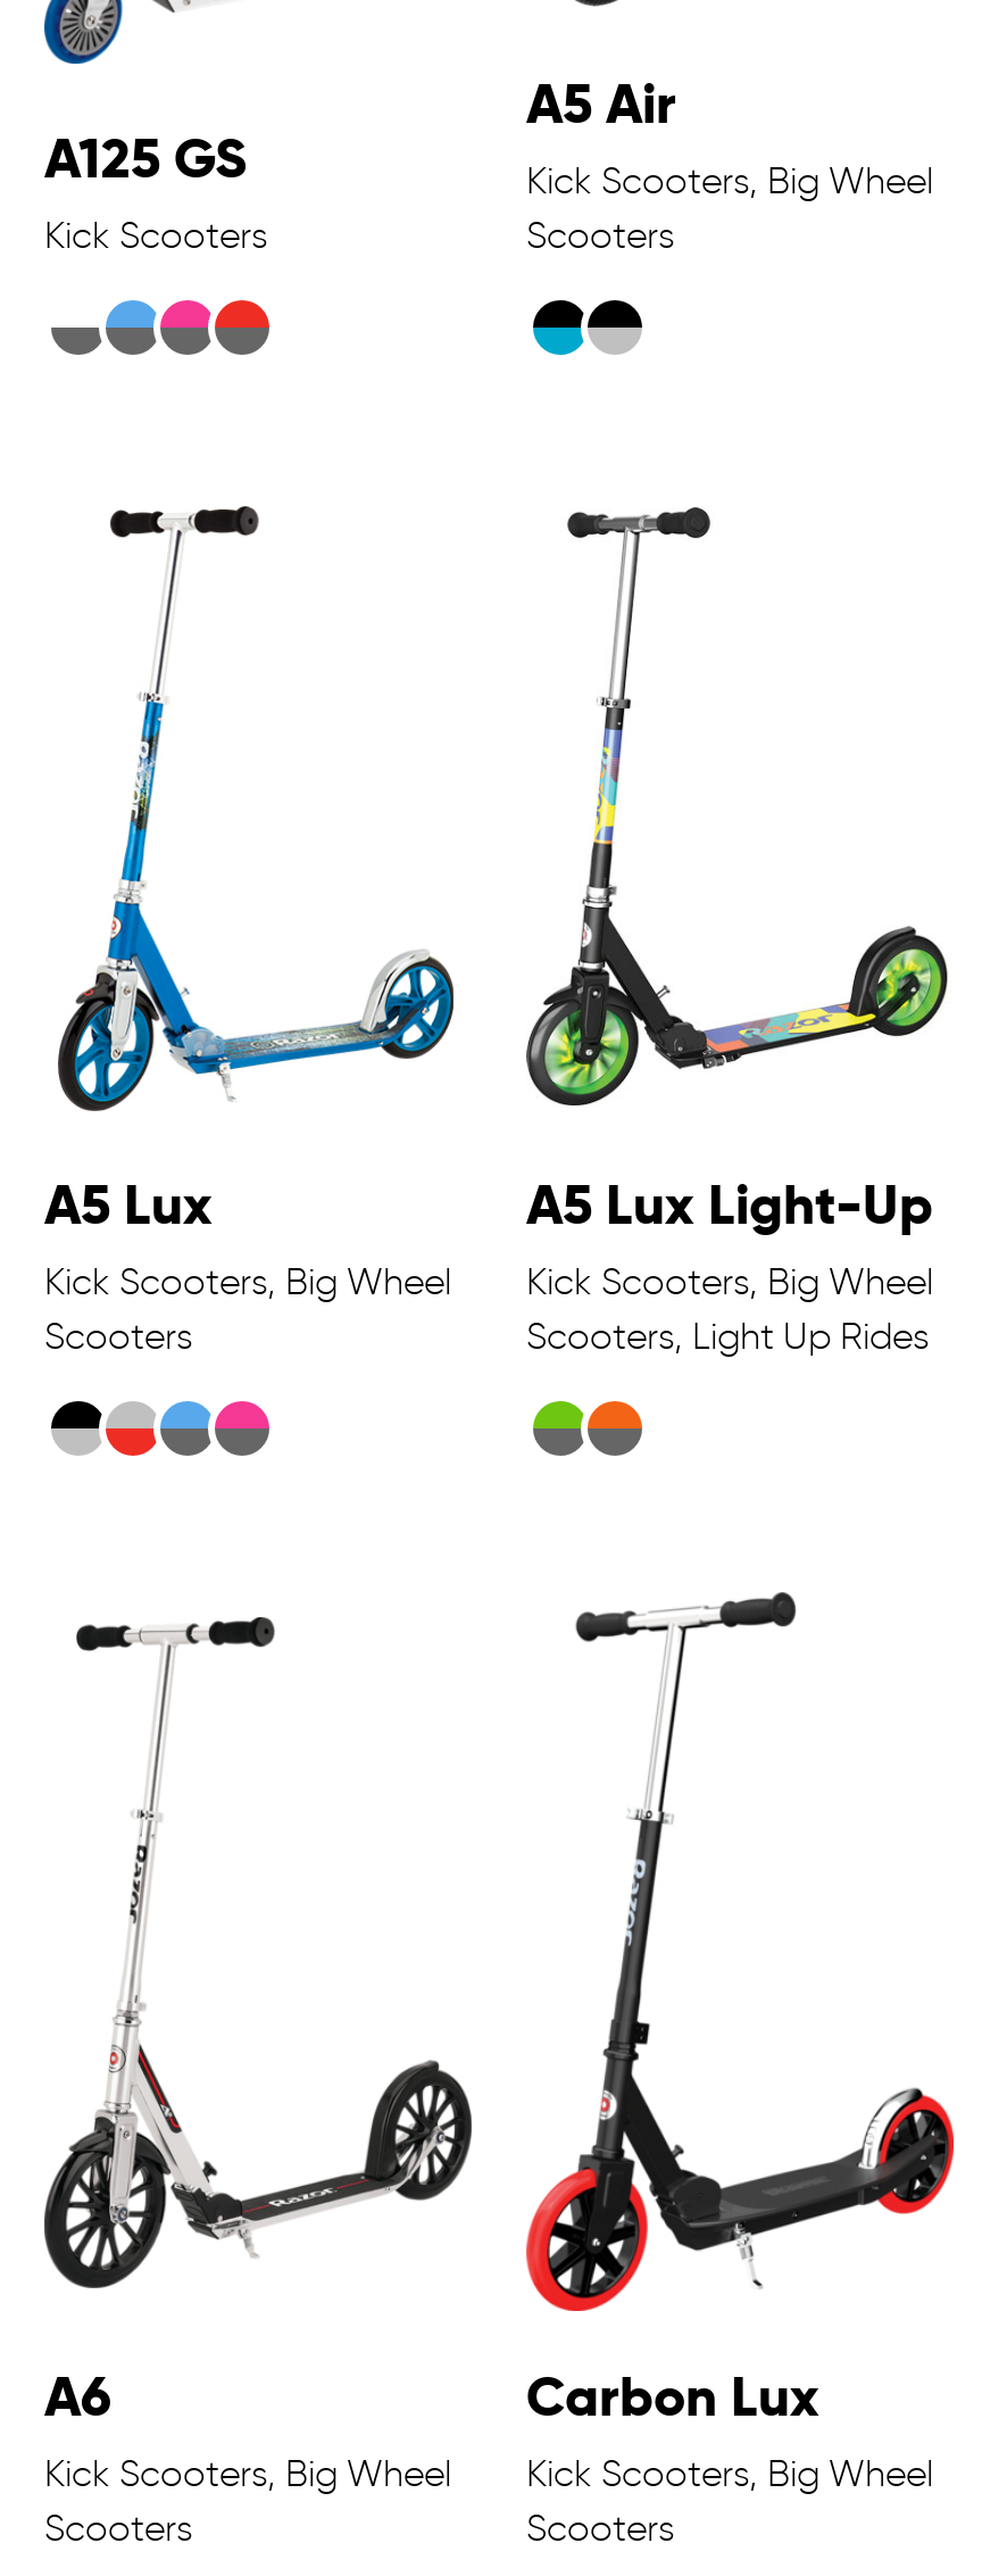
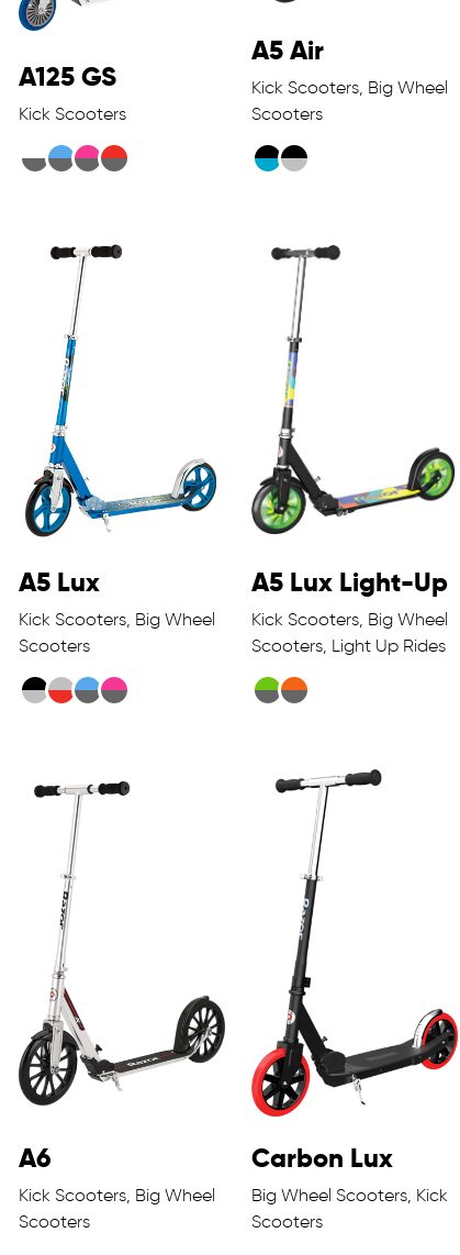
[526,2453,933,2496] Kick Scooters, Big Wheel -> [251,1185,448,1206] Big Wheel Scooters, Kick

